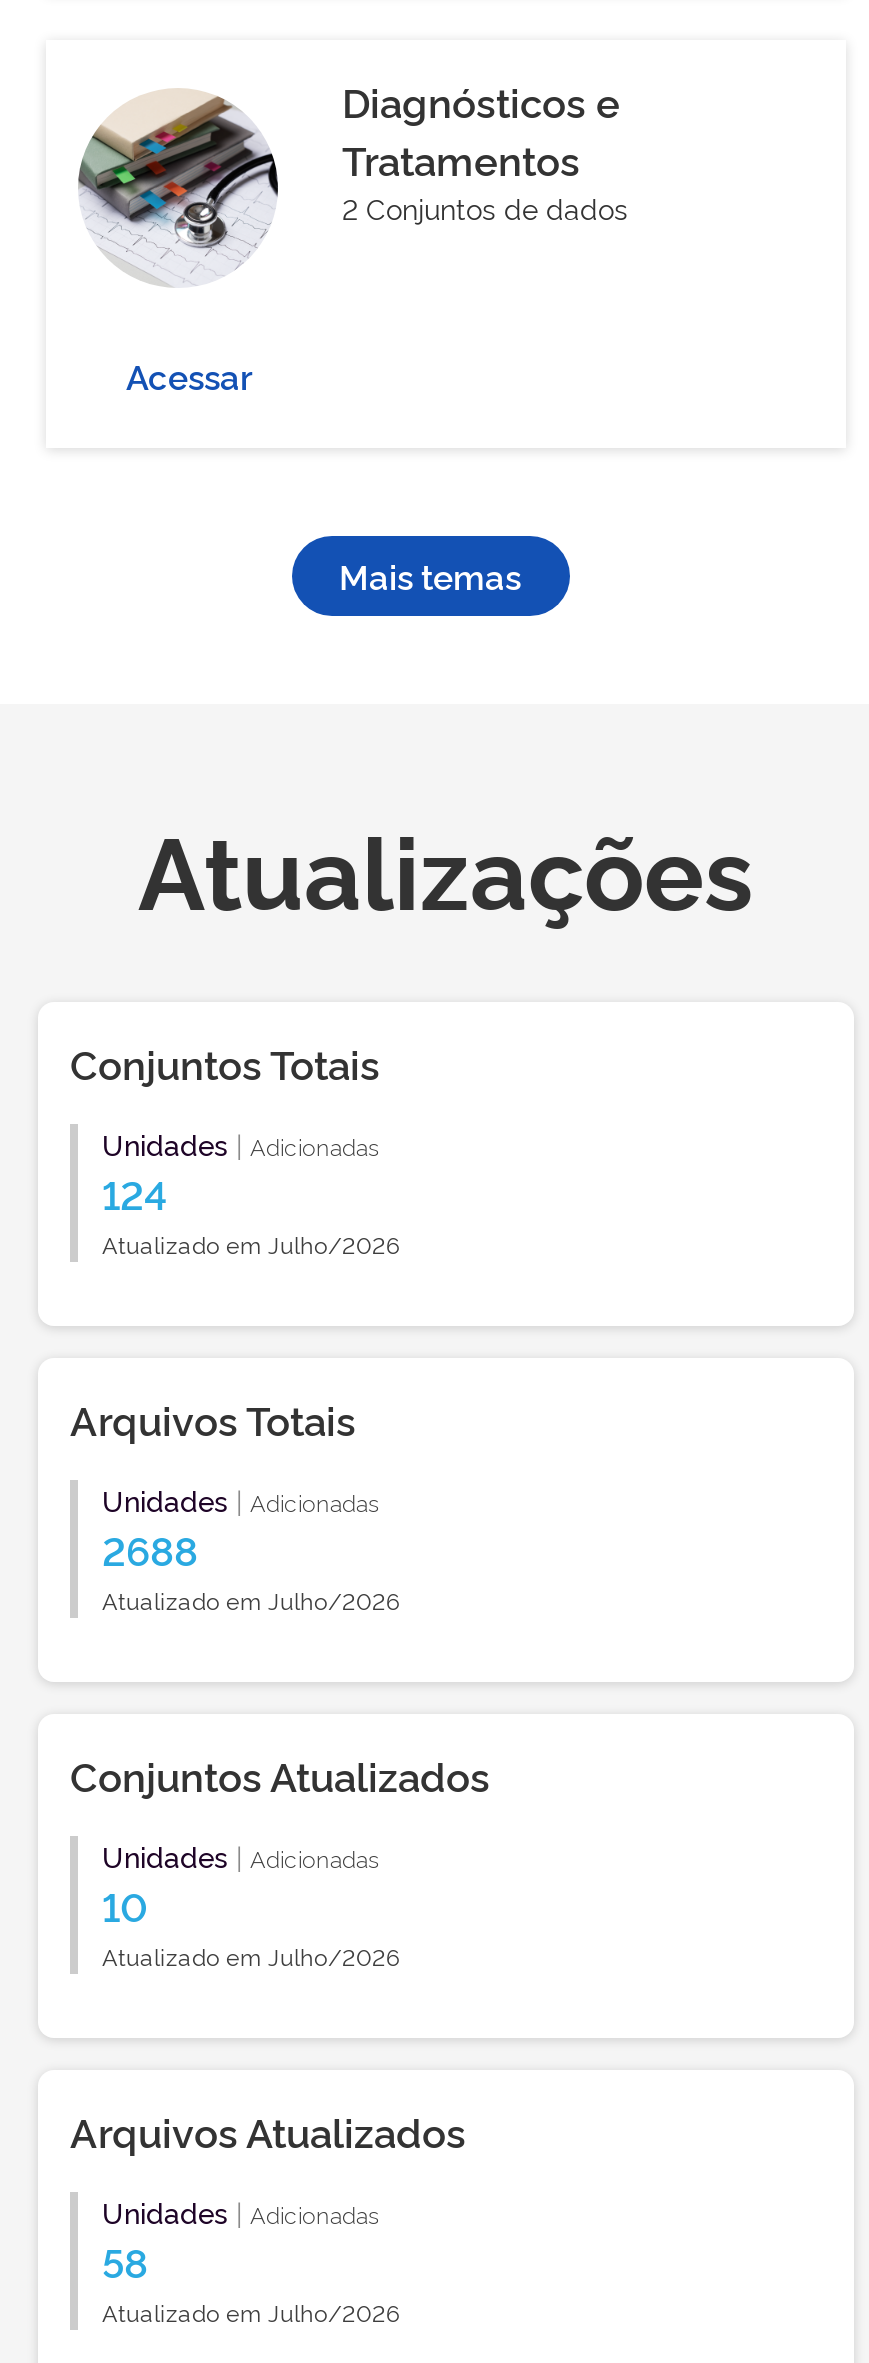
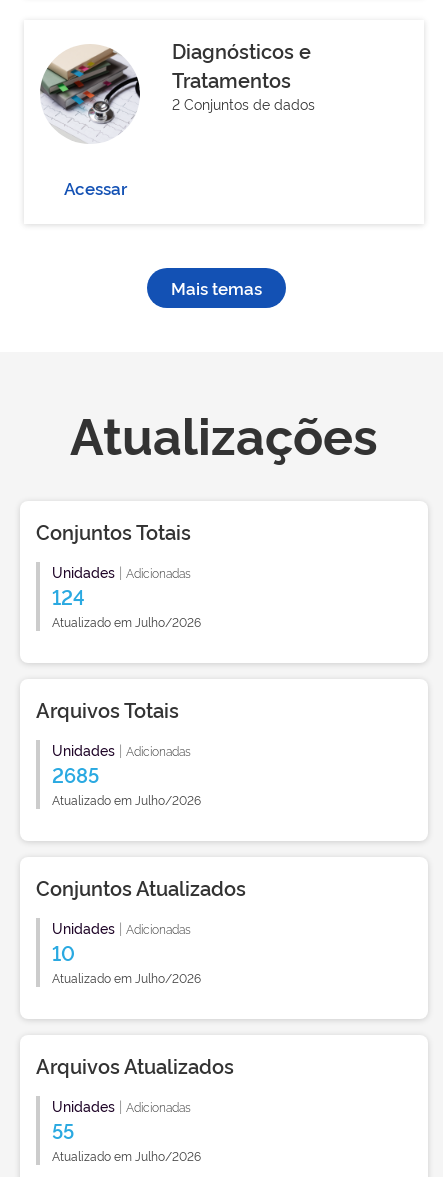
[102,1519,198,1575] 2688 -> [52,759,99,787] 2685
[102,2231,148,2287] 58 -> [52,1115,74,1143] 55

